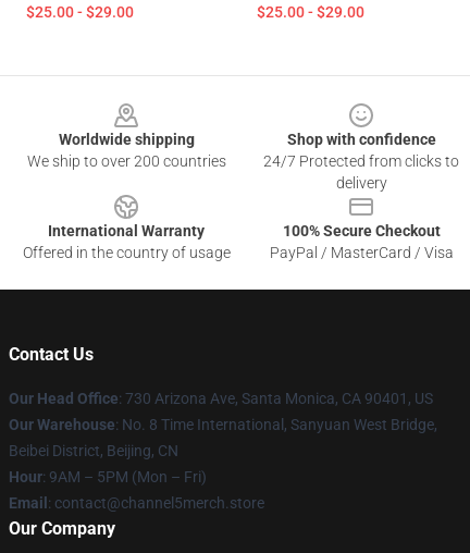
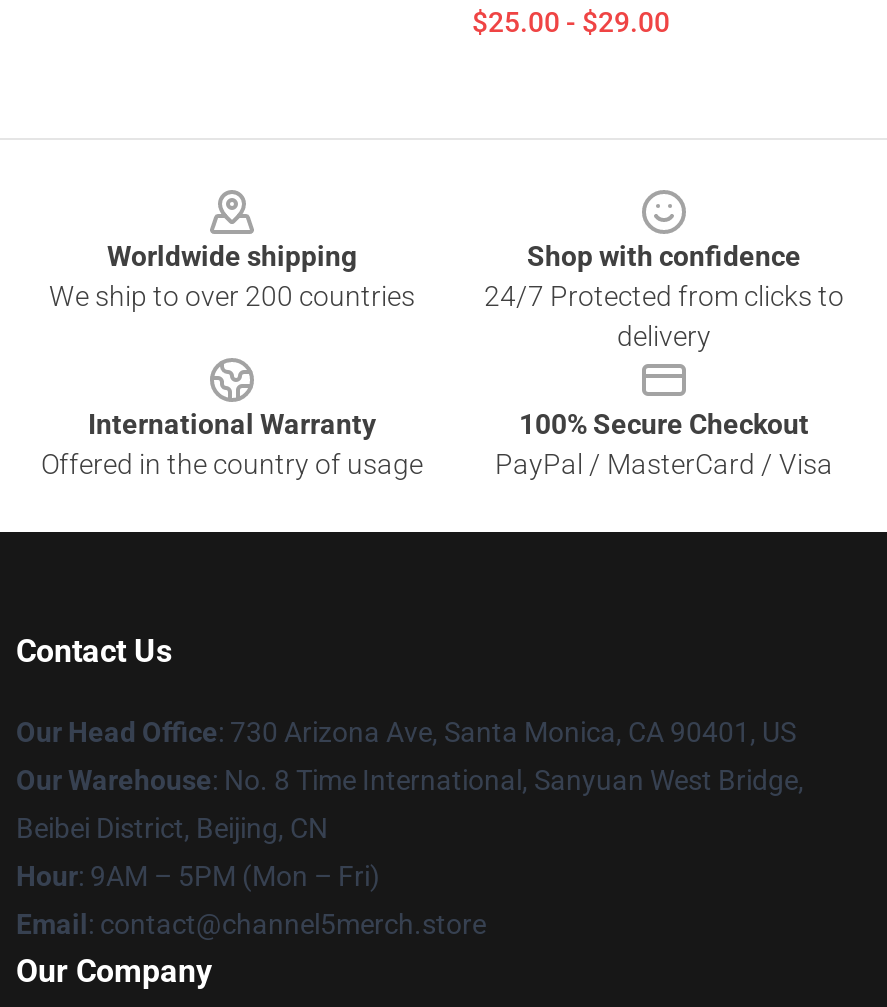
[26,3,134,21] $25.00 - $29.00 -> none

